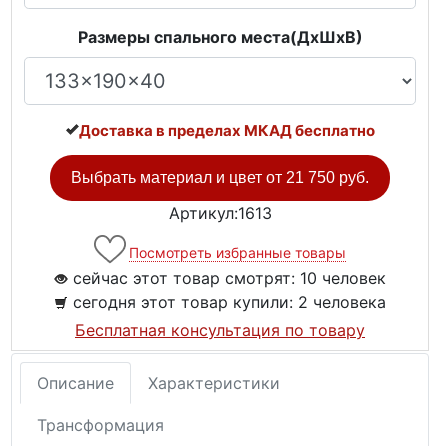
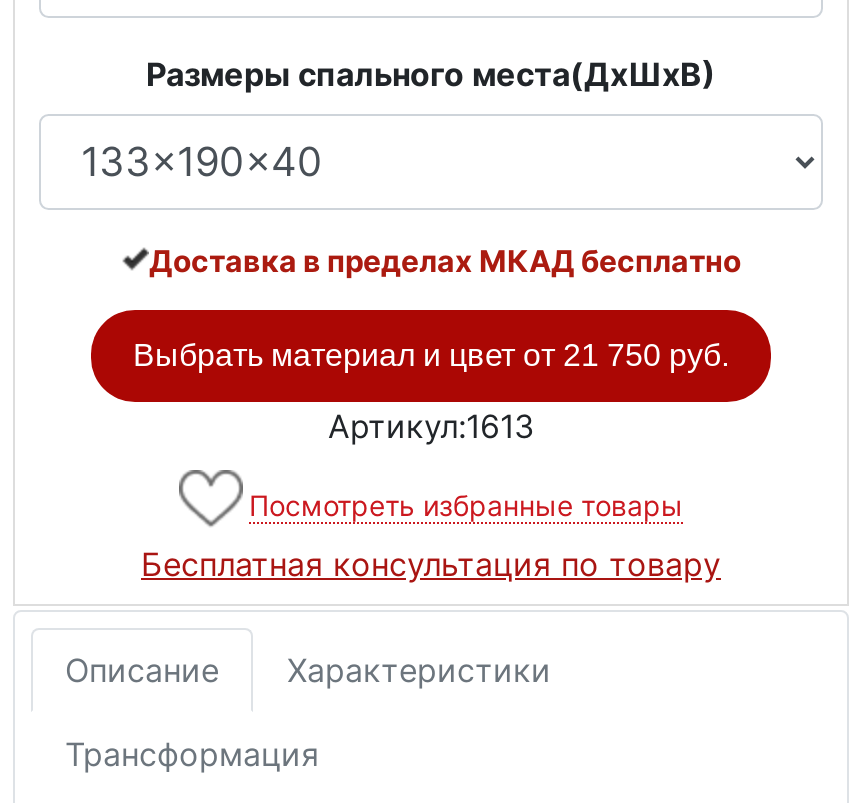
[68,268,386,312] сейчас этот товар смотрят: 10 человек | сегодня этот товар купили: 2 человека -> none

